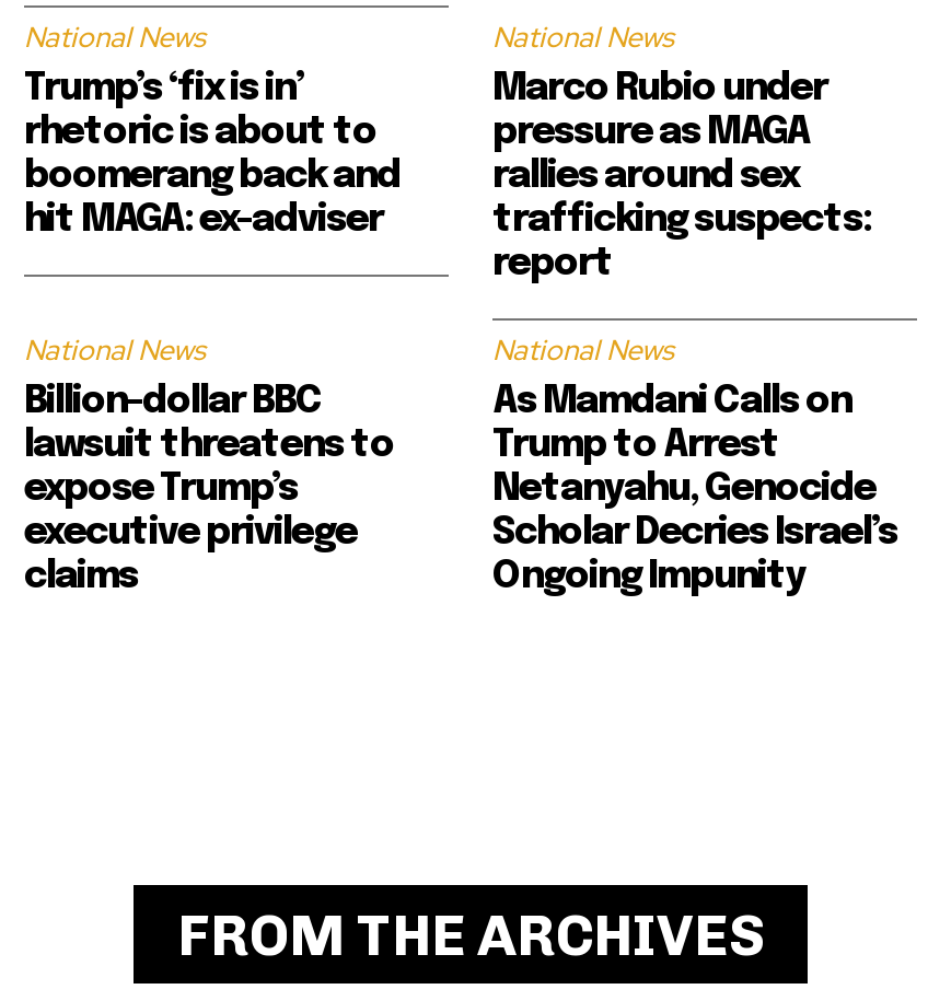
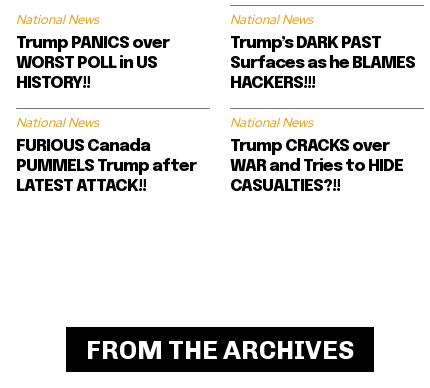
[24,72,401,240] Trump’s ‘fix is in’ | rhetoric is about to | boomerang back and | hit MAGA: ex-adviser -> [16,35,169,92] Trump PANICS over | WORST POLL in US | HISTORY!!
[492,72,871,284] Marco Rubio under | pressure as MAGA | rallies around sex | trafficking suspects: | report -> [230,35,415,92] Trump’s DARK PAST | Surfaces as he BLAMES | HACKERS!!!
[24,385,394,597] Billion-dollar BBC | lawsuit threatens to | expose Trump’s | executive privilege | claims -> [16,138,196,195] FURIOUS Canada | PUMMELS Trump after | LATEST ATTACK!!
[492,385,897,597] As Mamdani Calls on | Trump to Arrest | Netanyahu, Genocide | Scholar Decries Israel’s | Ongoing Impunity -> [230,138,403,195] Trump CRACKS over | WAR and Tries to HIDE | CASUALTIES?!!

